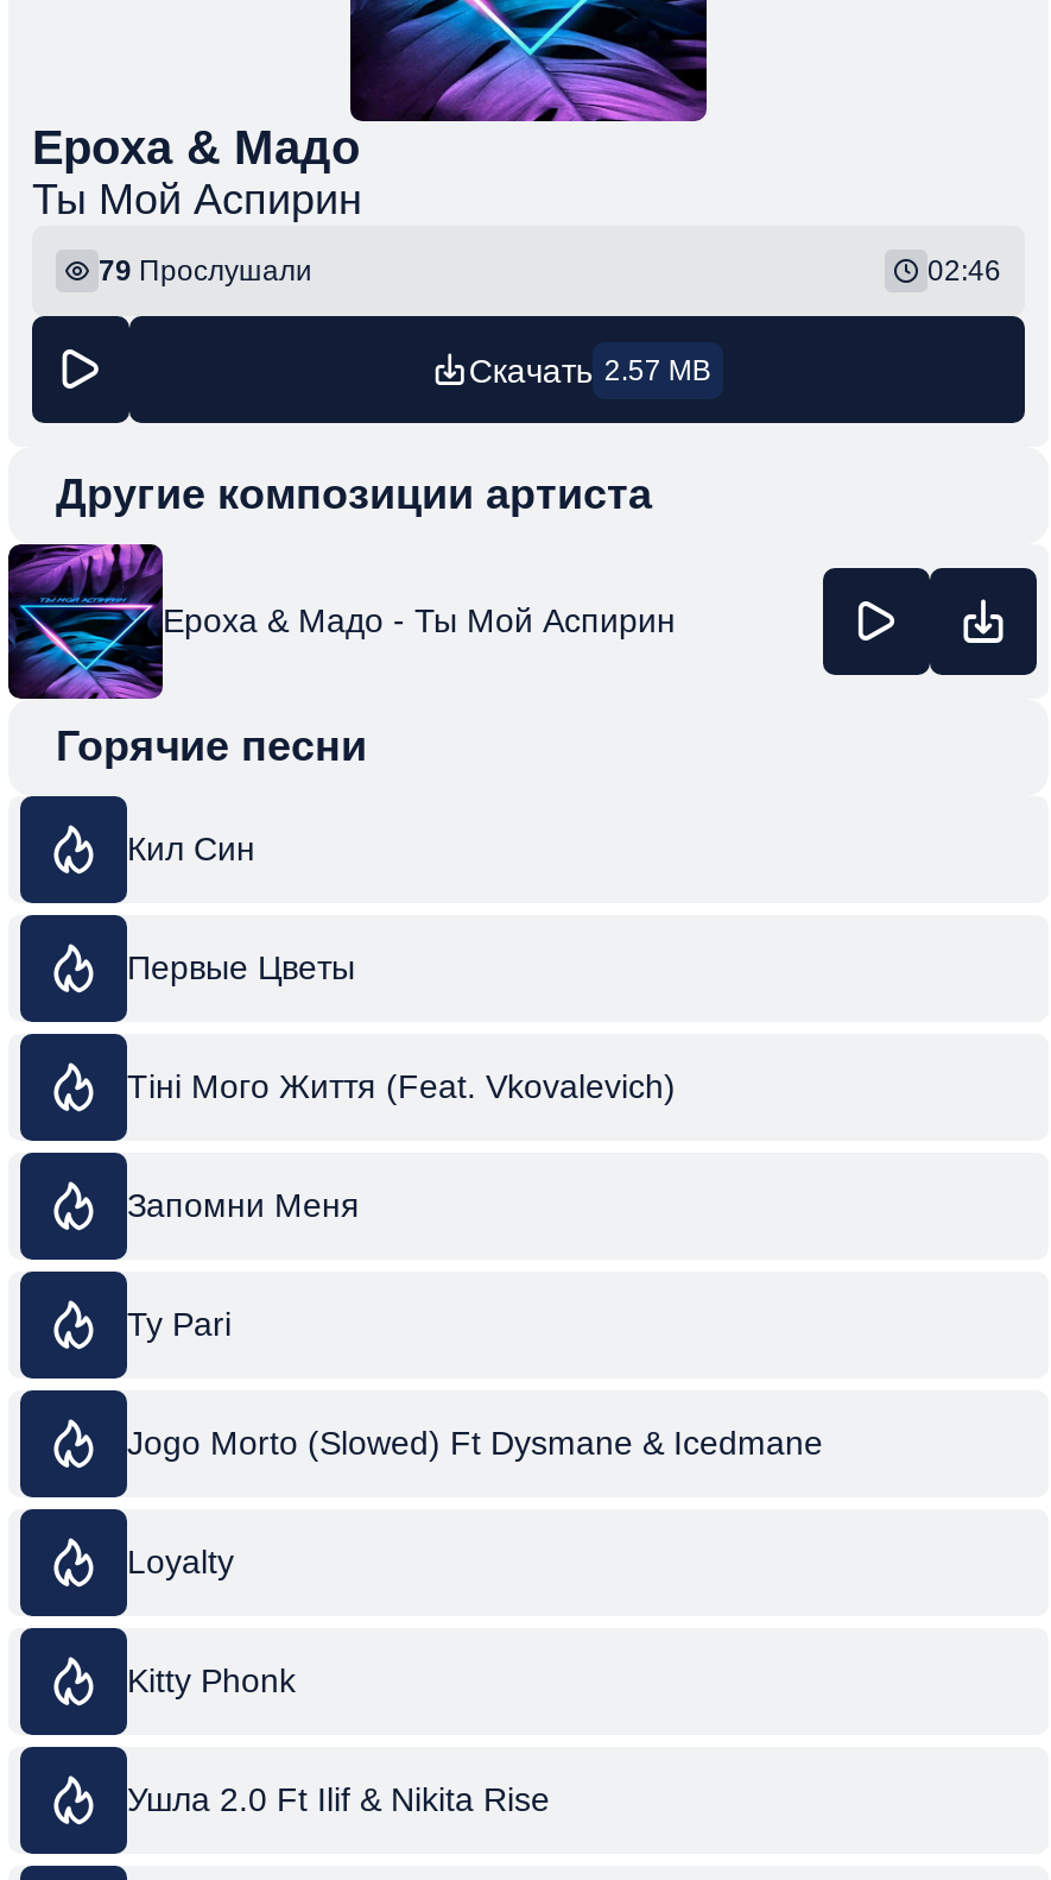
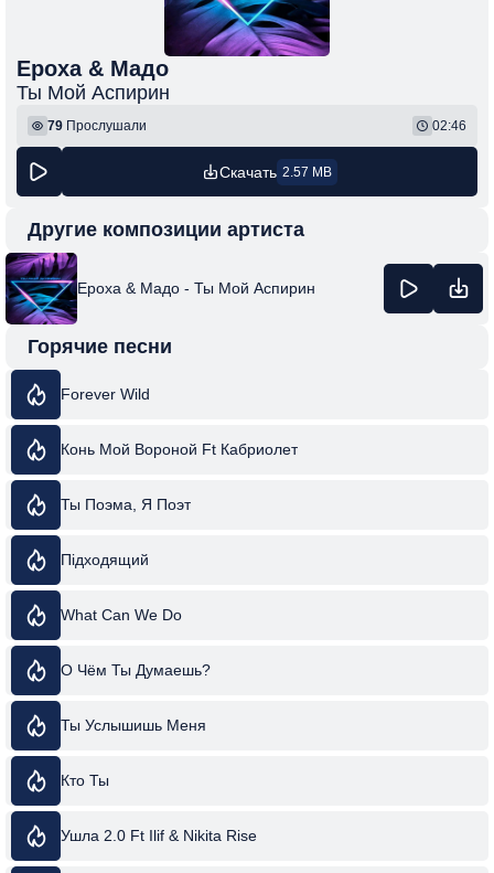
[127,829,255,868] Кил Син -> [61,385,150,403] Forever Wild
[127,948,355,986] Первые Цветы -> [61,440,298,458] Конь Мой Вороной Ft Кабриолет
[127,1067,676,1105] Тіні Мого Життя (Feat. Vkovalevich) -> [61,496,191,513] Ты Поэма, Я Поэт
[127,1186,360,1224] Запомни Меня -> [61,551,149,568] Підходящий
[127,1305,232,1343] Ty Pari -> [61,606,182,624] What Can We Do
[127,1424,823,1462] Jogo Morto (Slowed) Ft Dysmane & Icedmane -> [61,661,211,679] О Чём Ты Думаешь?
[127,1543,234,1581] Loyalty -> [61,716,206,734] Ты Услышишь Меня
[127,1661,296,1699] Kitty Phonk -> [61,771,109,789] Кто Ты

